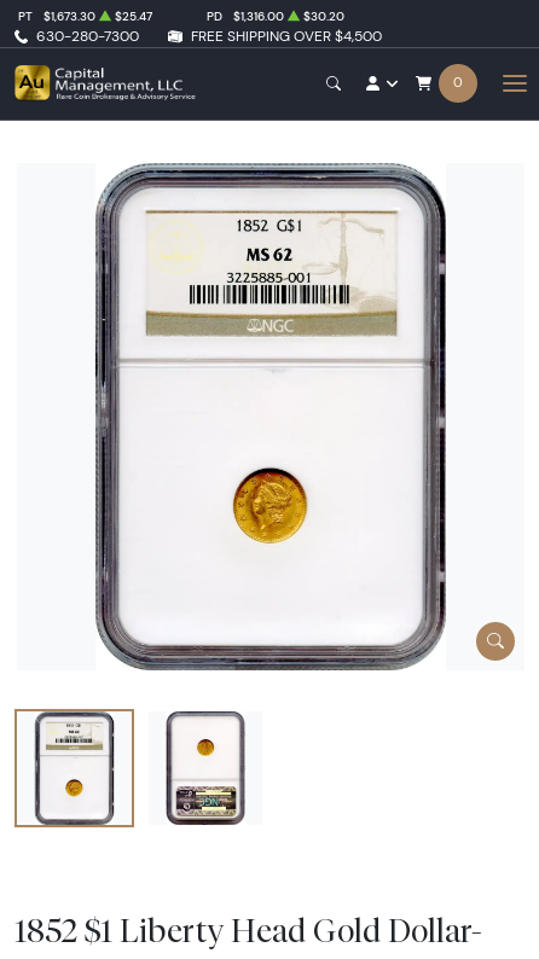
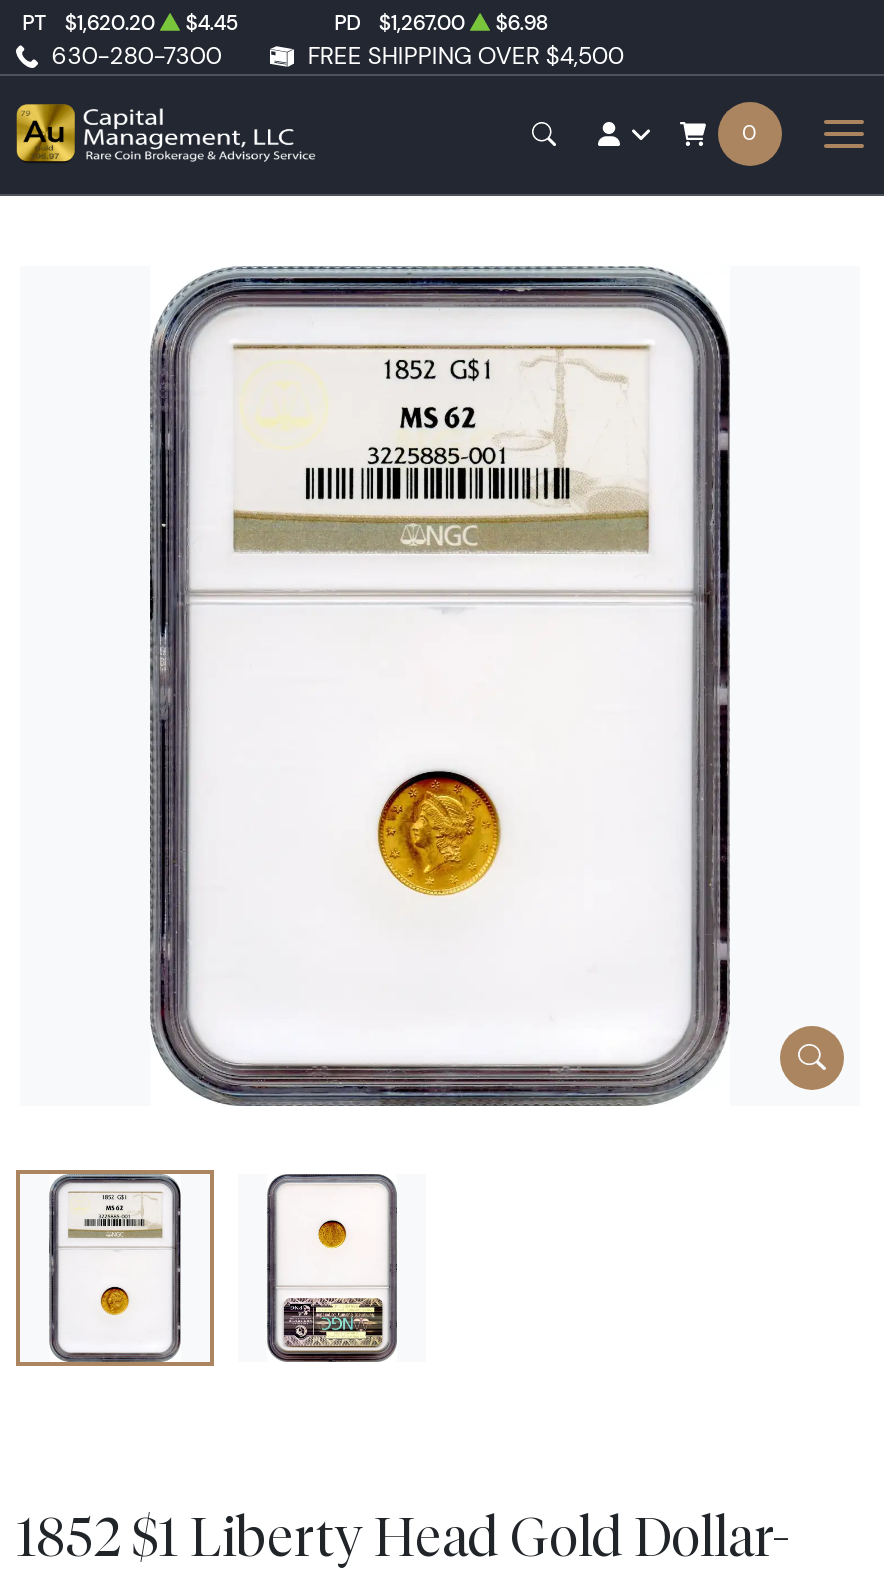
[44,8,96,24] $1,673.30 -> [65,10,155,36] $1,620.20
[115,8,152,24] $25.47 -> [186,10,238,36] $4.45
[234,8,284,24] $1,316.00 -> [379,10,465,36] $1,267.00
[303,8,344,24] $30.20 -> [496,10,548,36] $6.98

